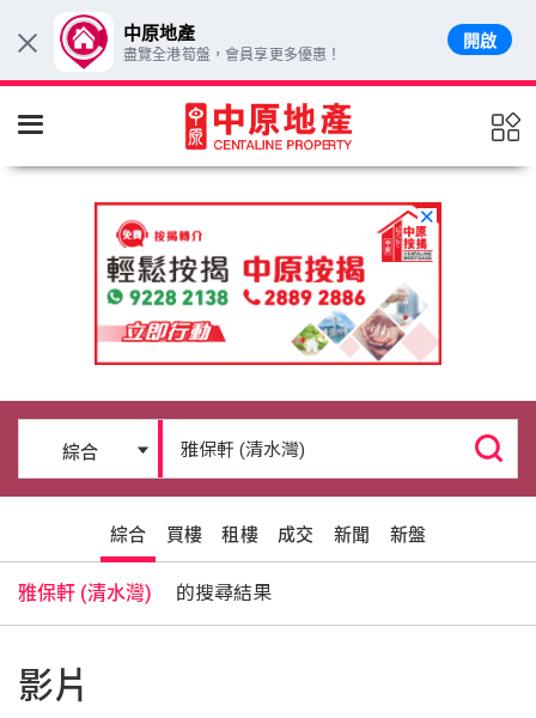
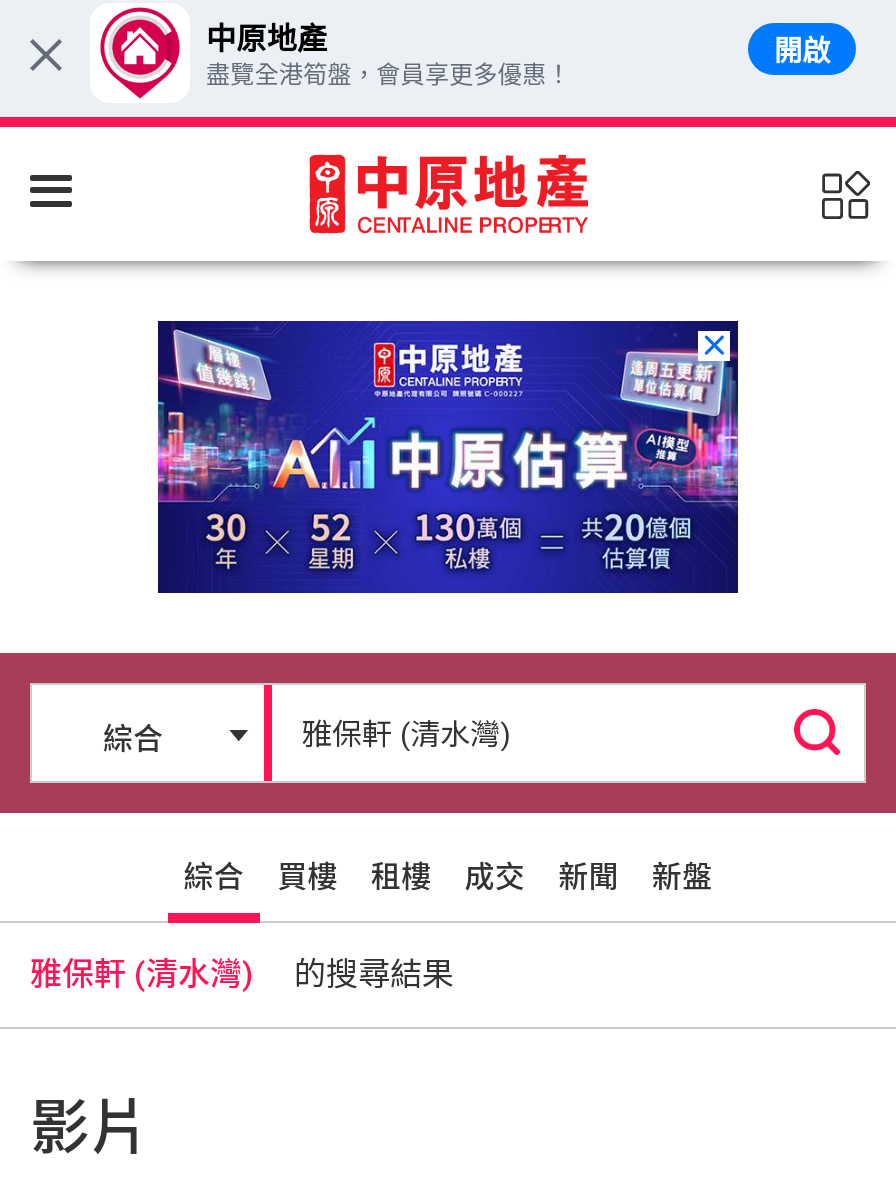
[93,201,443,366] [image] -> [156,319,740,595] [image]

